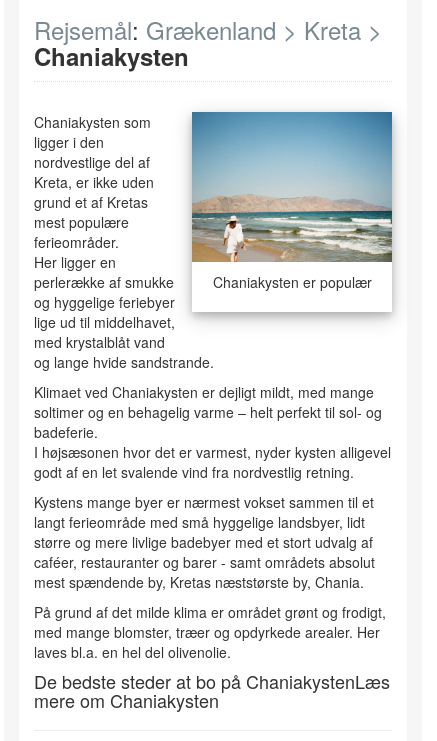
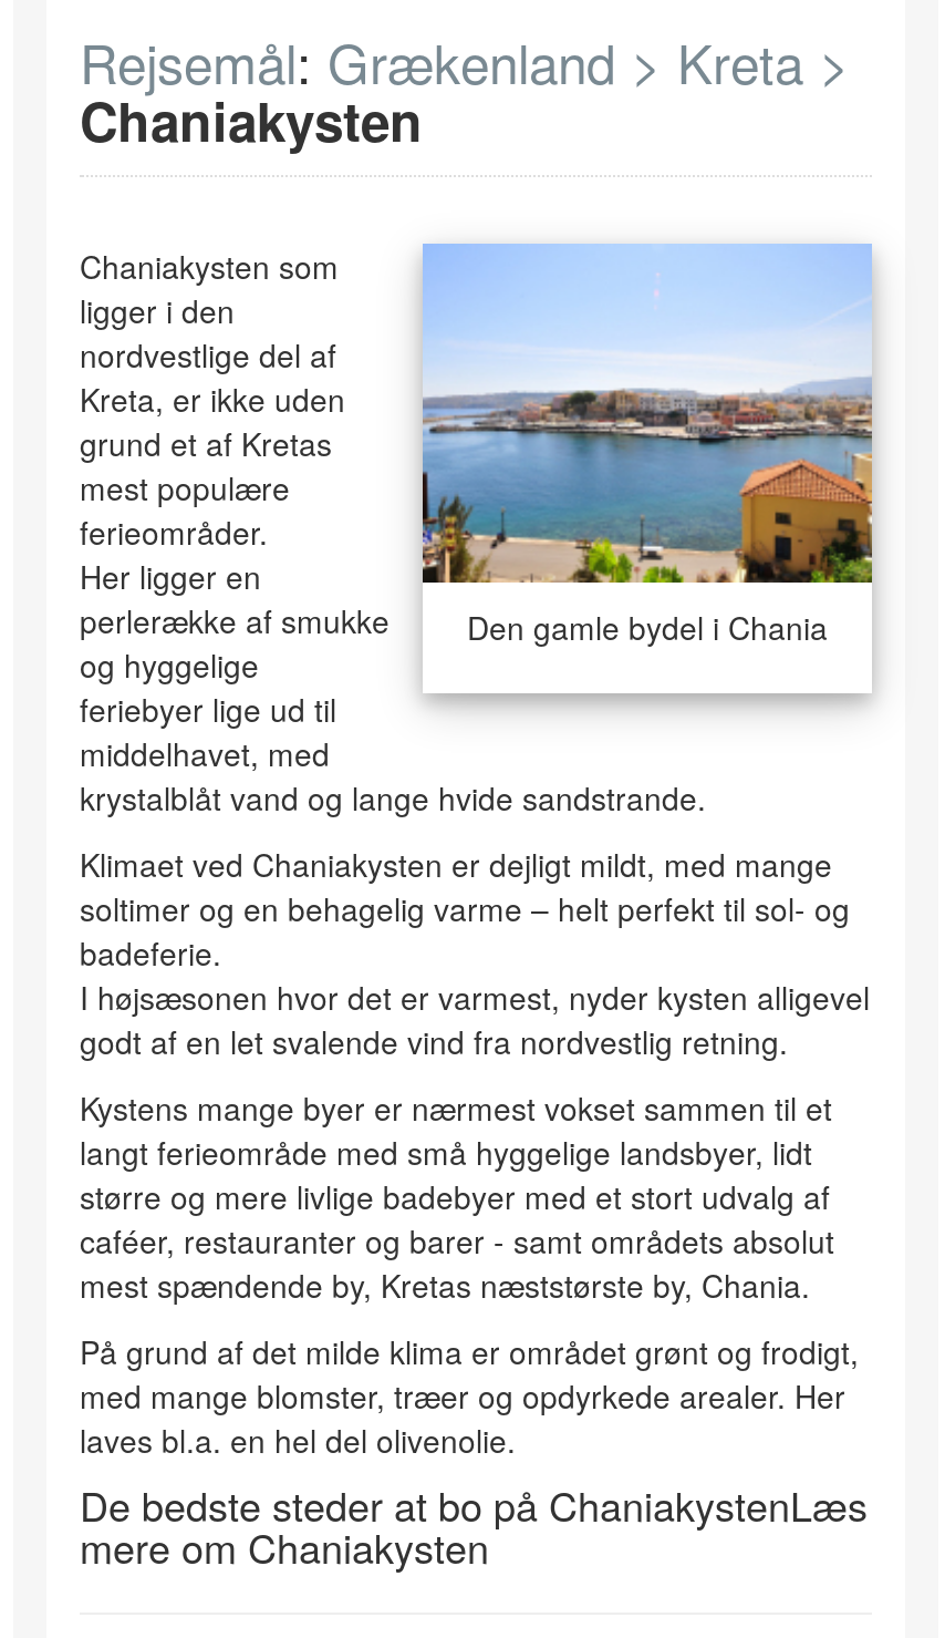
[188,111,393,314] [image] | Chaniakysten er populær -> [420,244,874,693] [image] | Den gamle bydel i Chania

